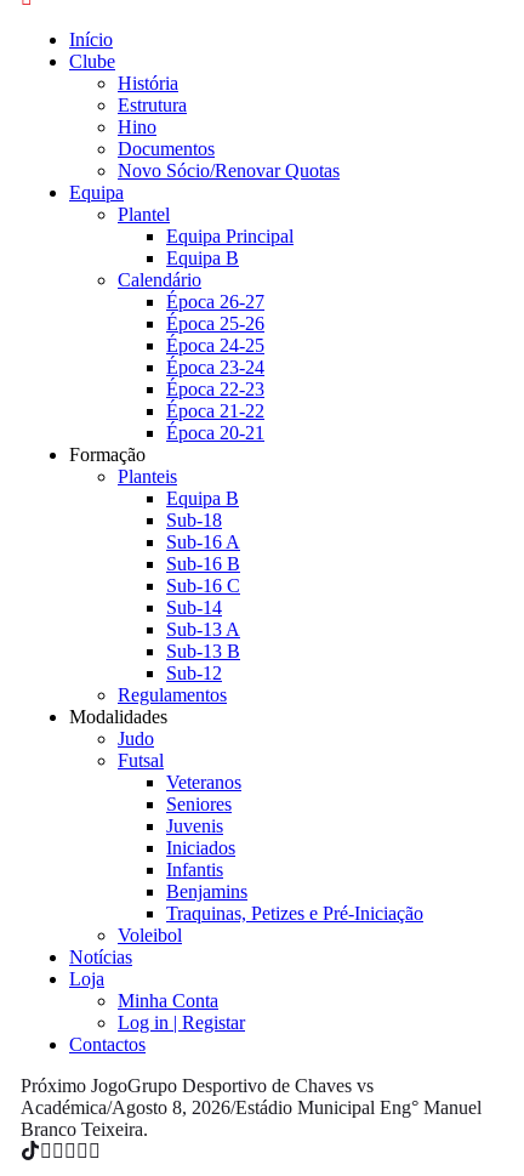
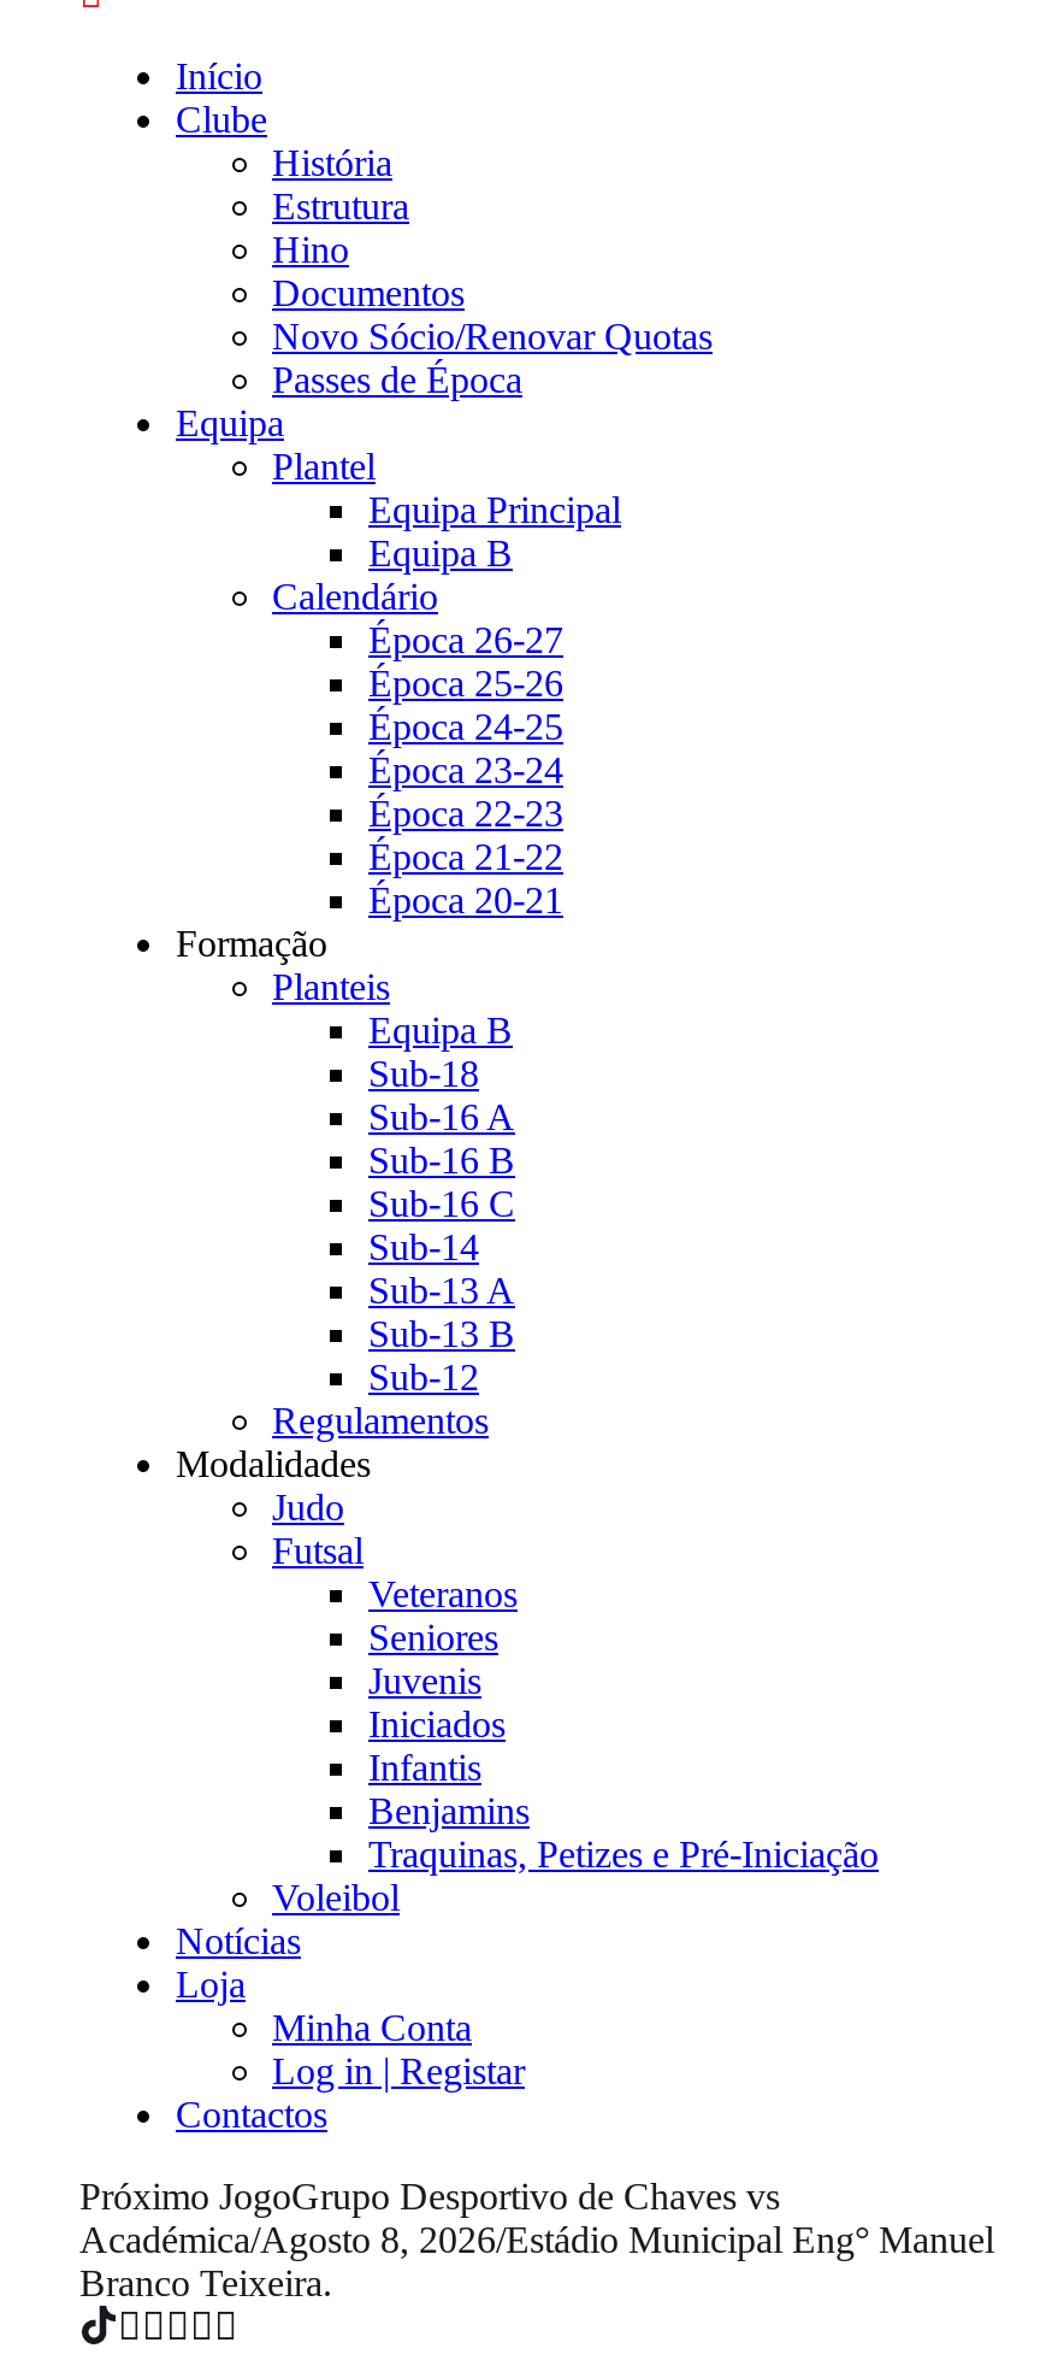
none -> [272,359,522,400] Passes de Época

